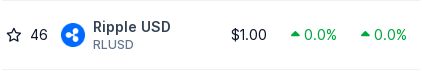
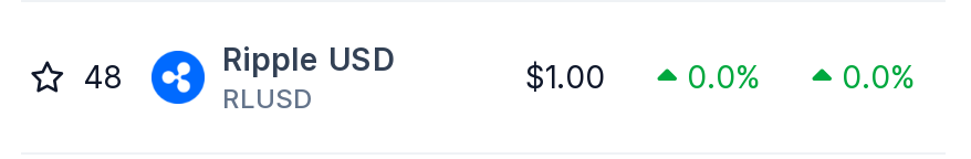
[30,26,48,43] 46 -> [83,57,123,95] 48

